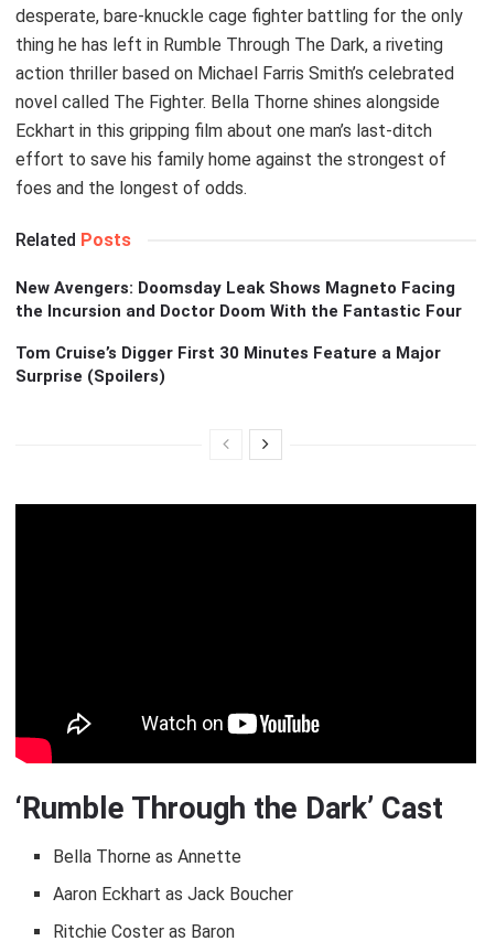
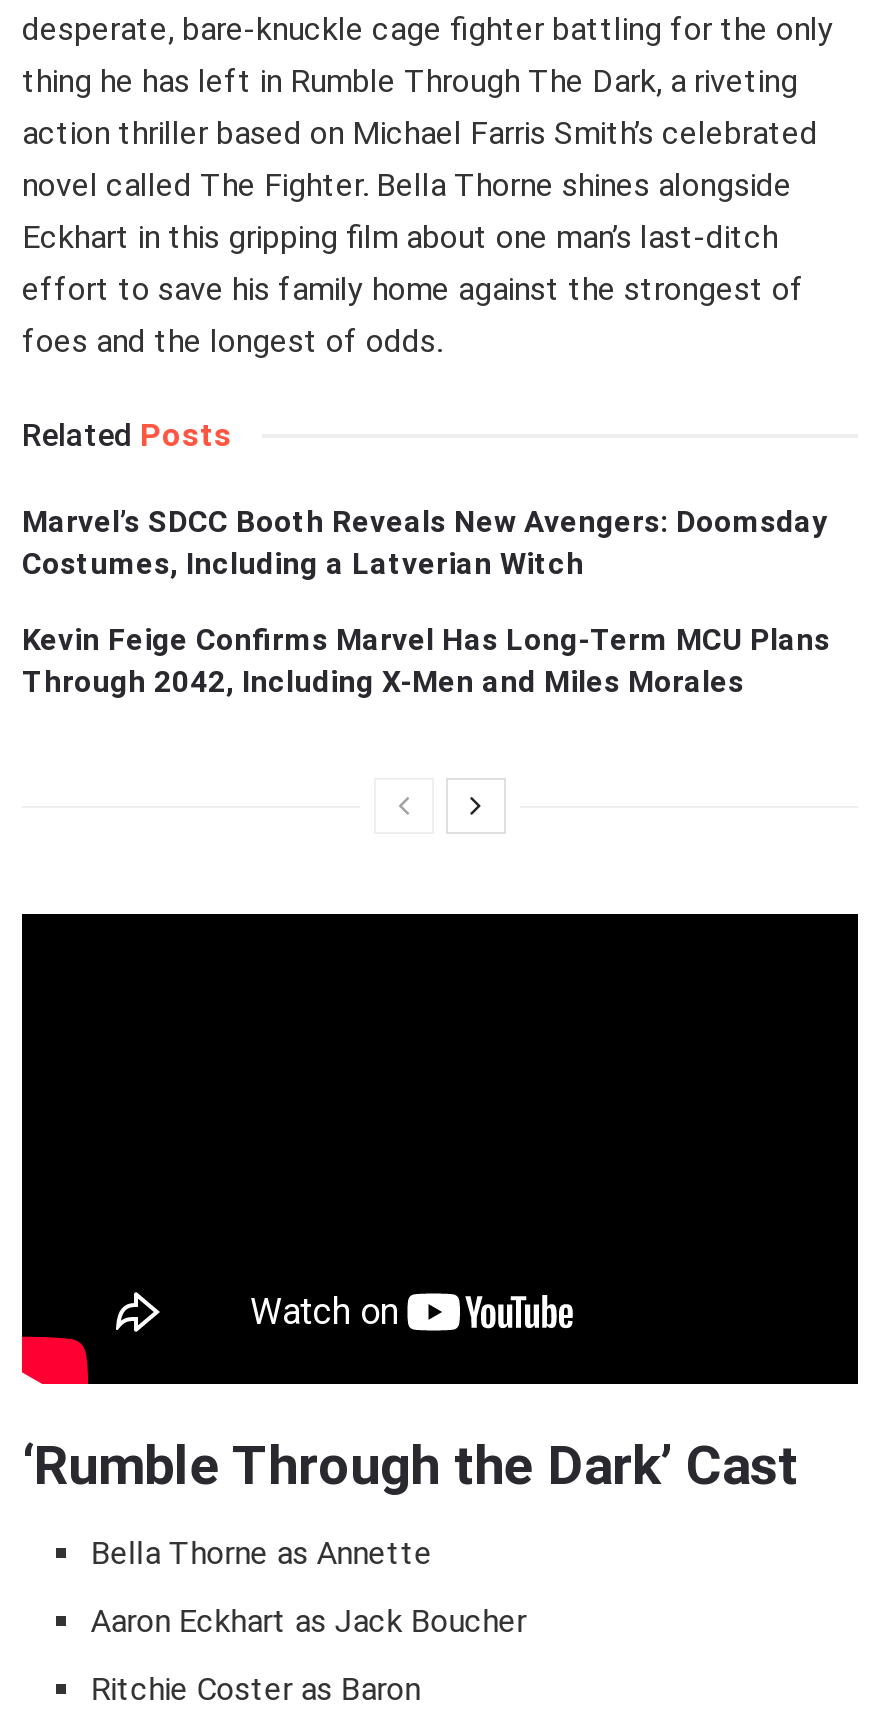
[15,278,462,321] New Avengers: Doomsday Leak Shows Magneto Facing | the Incursion and Doctor Doom With the Fantastic Four -> [22,504,828,582] Marvel’s SDCC Booth Reveals New Avengers: Doomsday | Costumes, Including a Latverian Witch
[15,343,441,386] Tom Cruise’s Digger First 30 Minutes Feature a Major | Surprise (Spoilers) -> [22,622,830,700] Kevin Feige Confirms Marvel Has Long-Term MCU Plans | Through 2042, Including X-Men and Miles Morales

